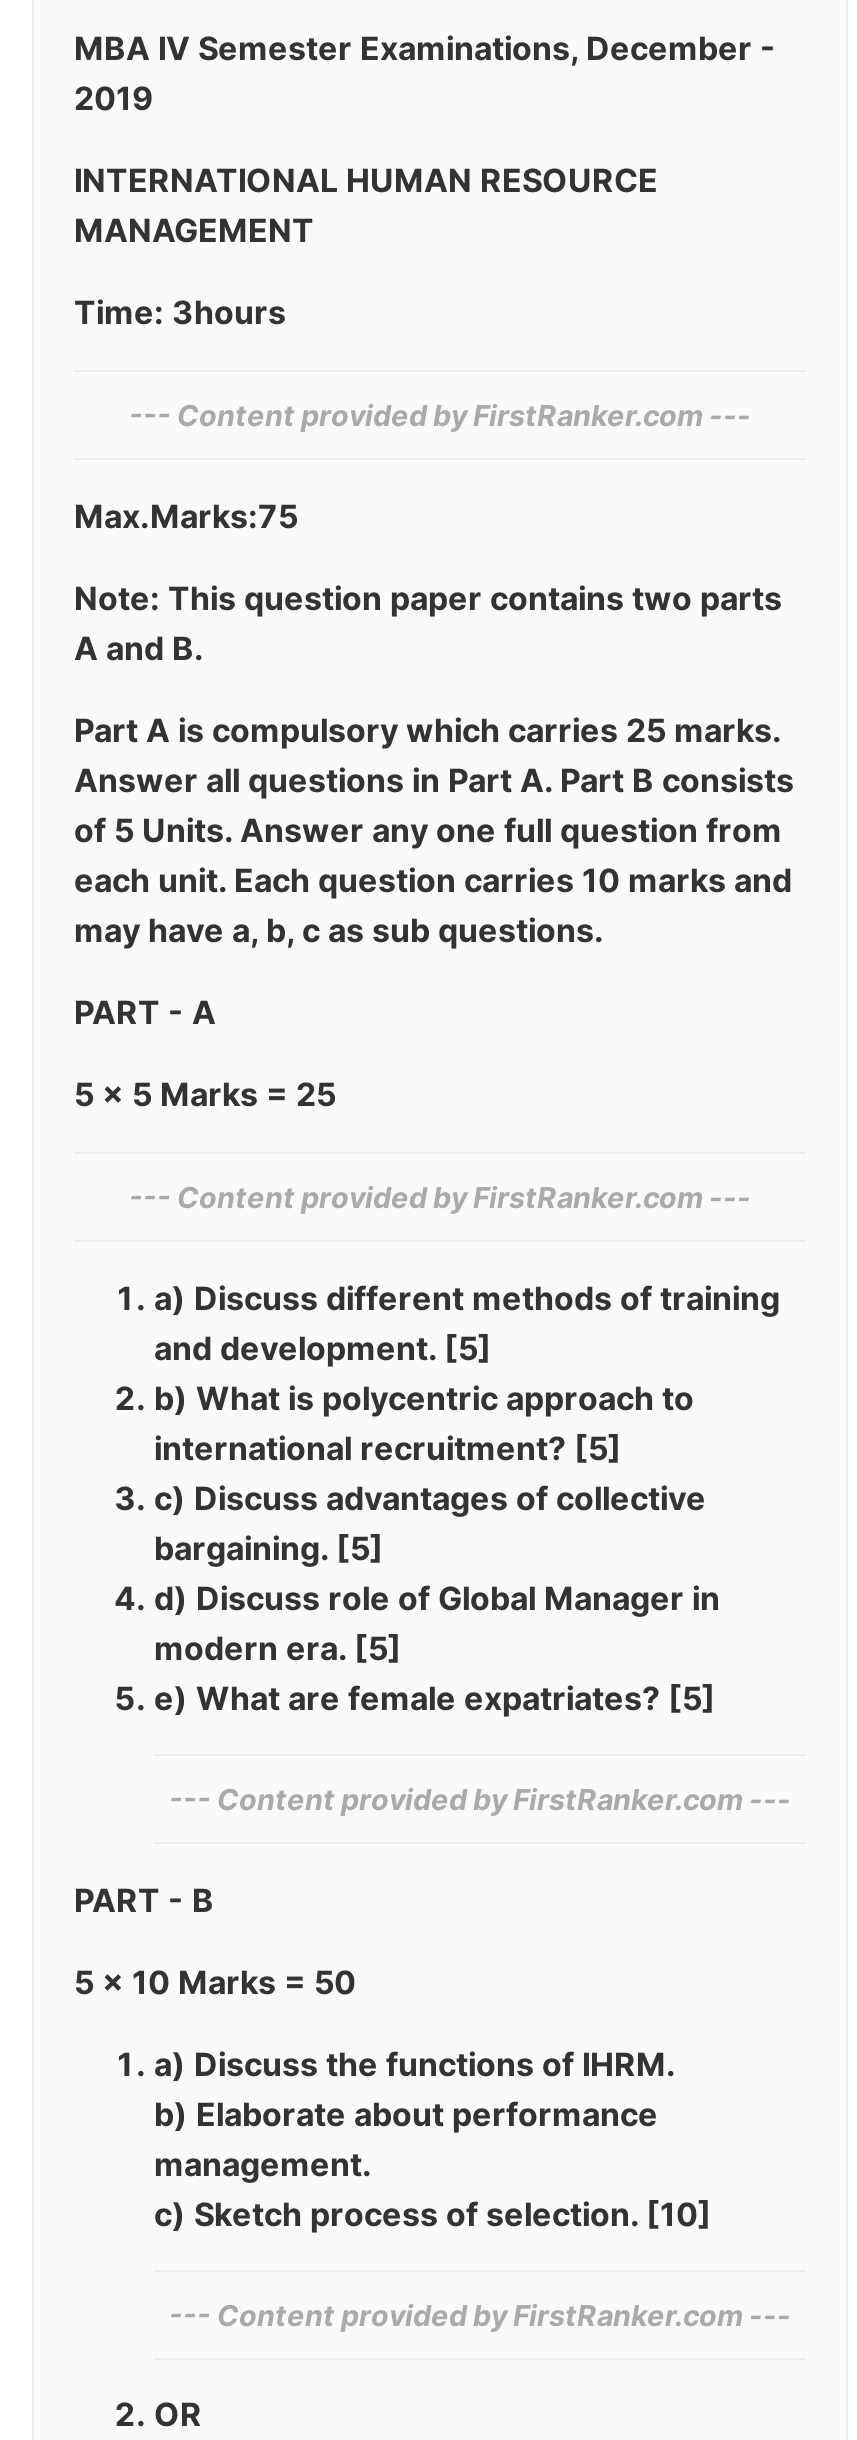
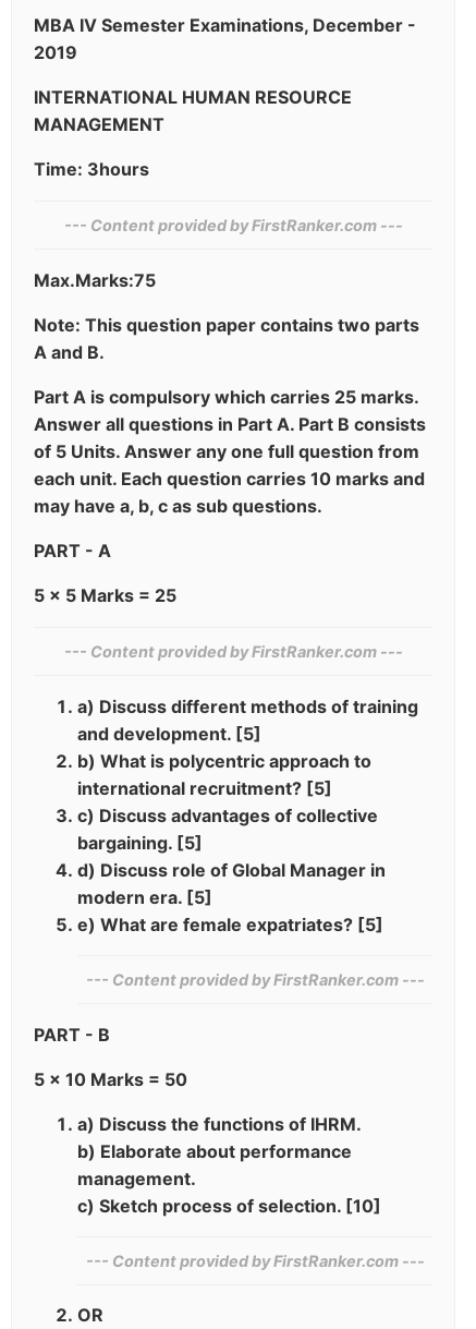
[169,2297,791,2331] --- Content provided by‍ FirstRanker.com --- -> [86,1251,424,1270] --- Content provided by‌ FirstRanker.com ---

